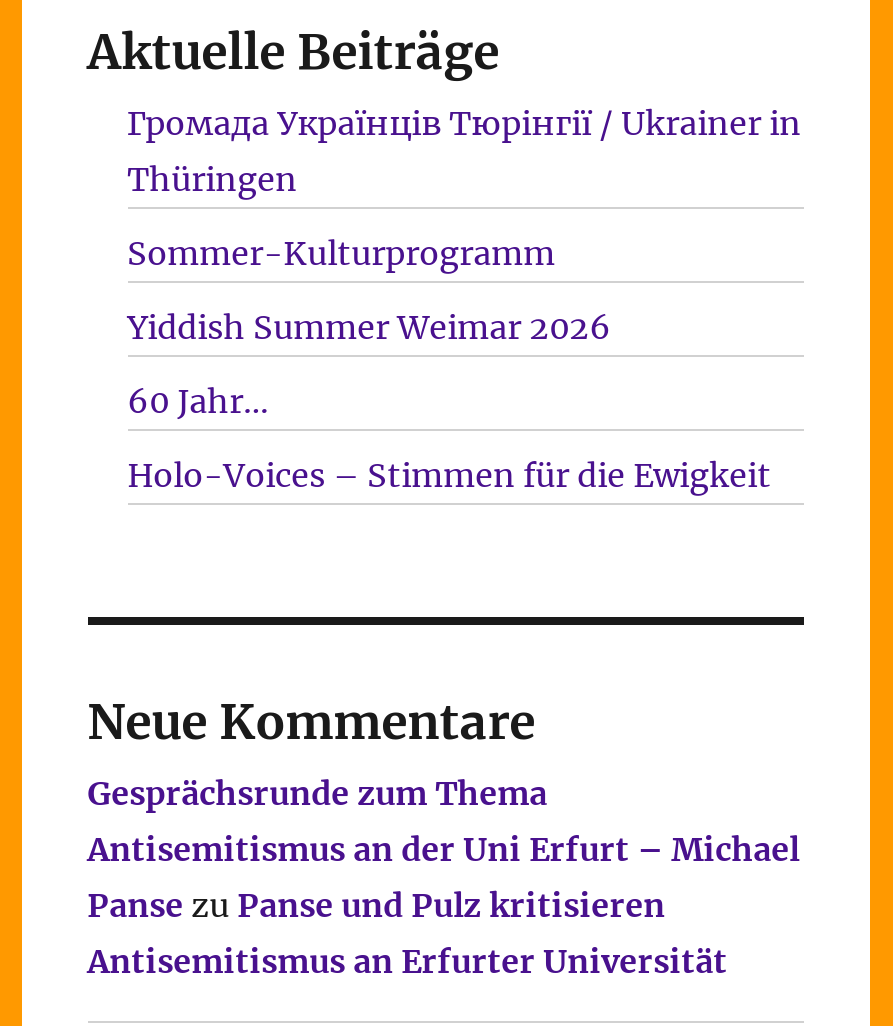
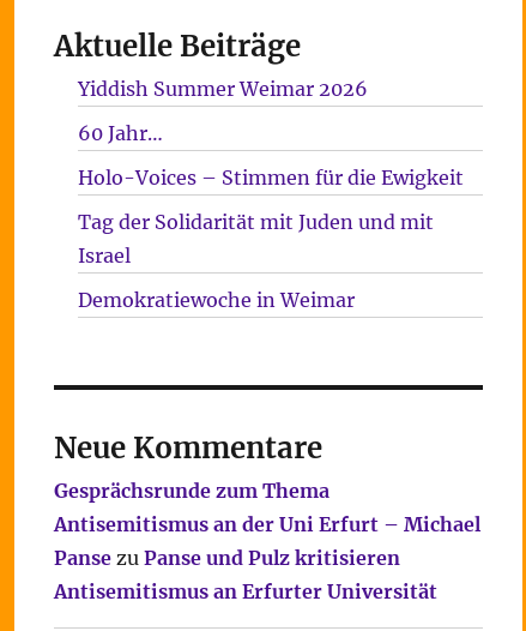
[127,103,801,273] Громада Українців Тюрінгії / Ukrainer in | Thüringen | Sommer-Kulturprogramm -> none
moved [127,307,771,495] -> [77,77,463,190]: Yiddish Summer Weimar 2026 | 60 Jahr… | Holo-Voices – Stimmen für die Ewigkeit
none -> [77,210,433,312] Tag der Solidarität mit Juden und mit | Israel | Demokratiewoche in Weimar

